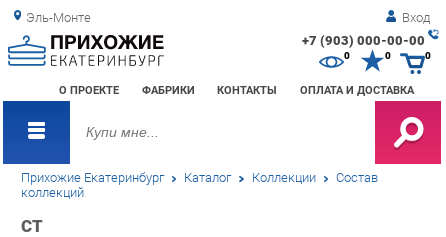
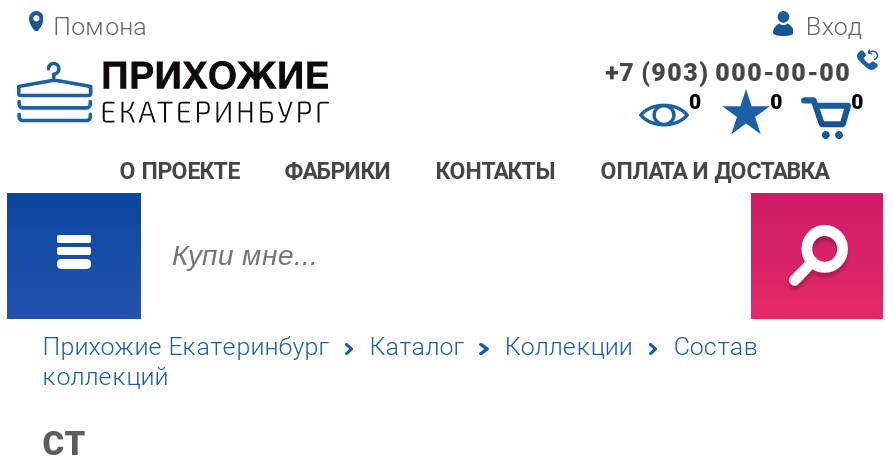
[25,9,87,23] Эль-Монте -> [51,9,141,38] Помона

